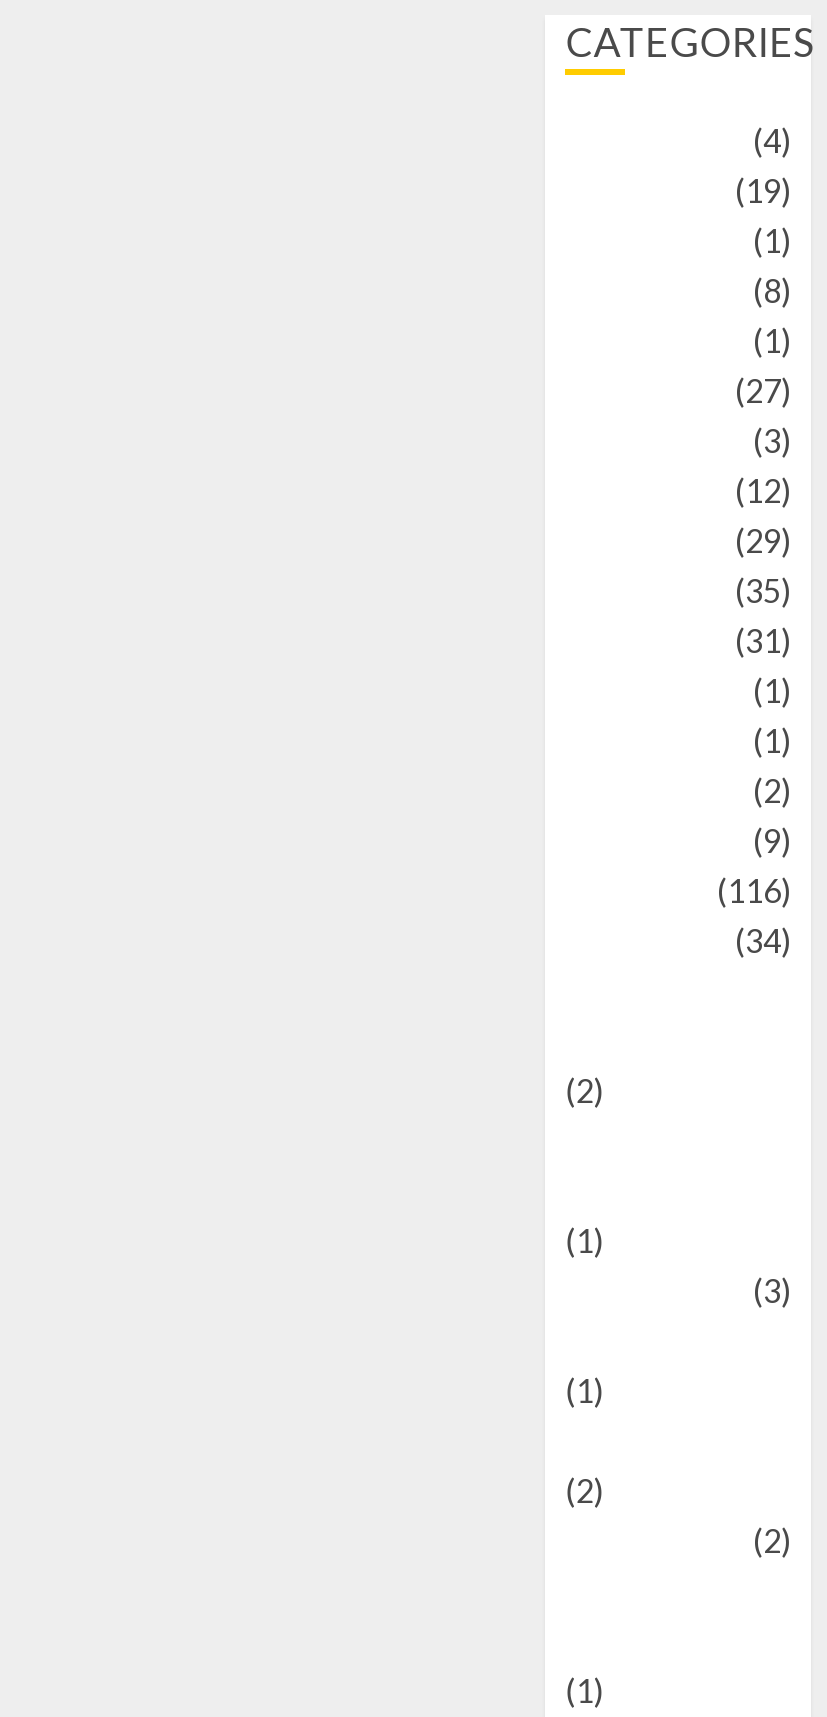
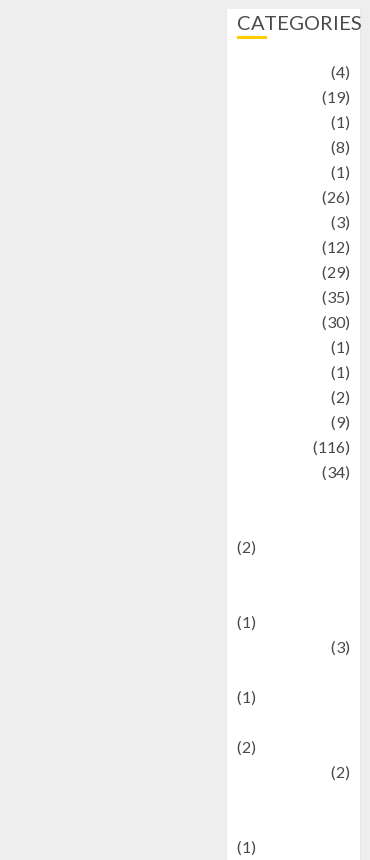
[735,371,791,409] (27) -> [322,187,350,206] (26)
[735,621,791,659] (31) -> [322,312,350,331] (30)

